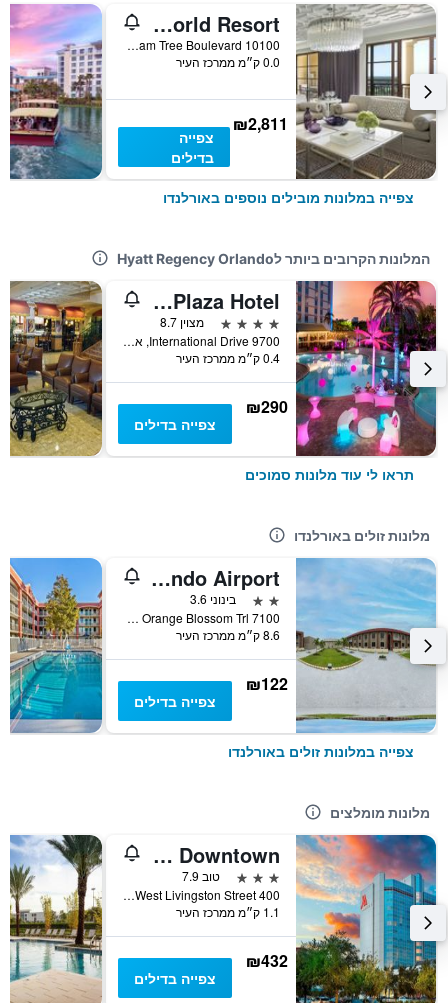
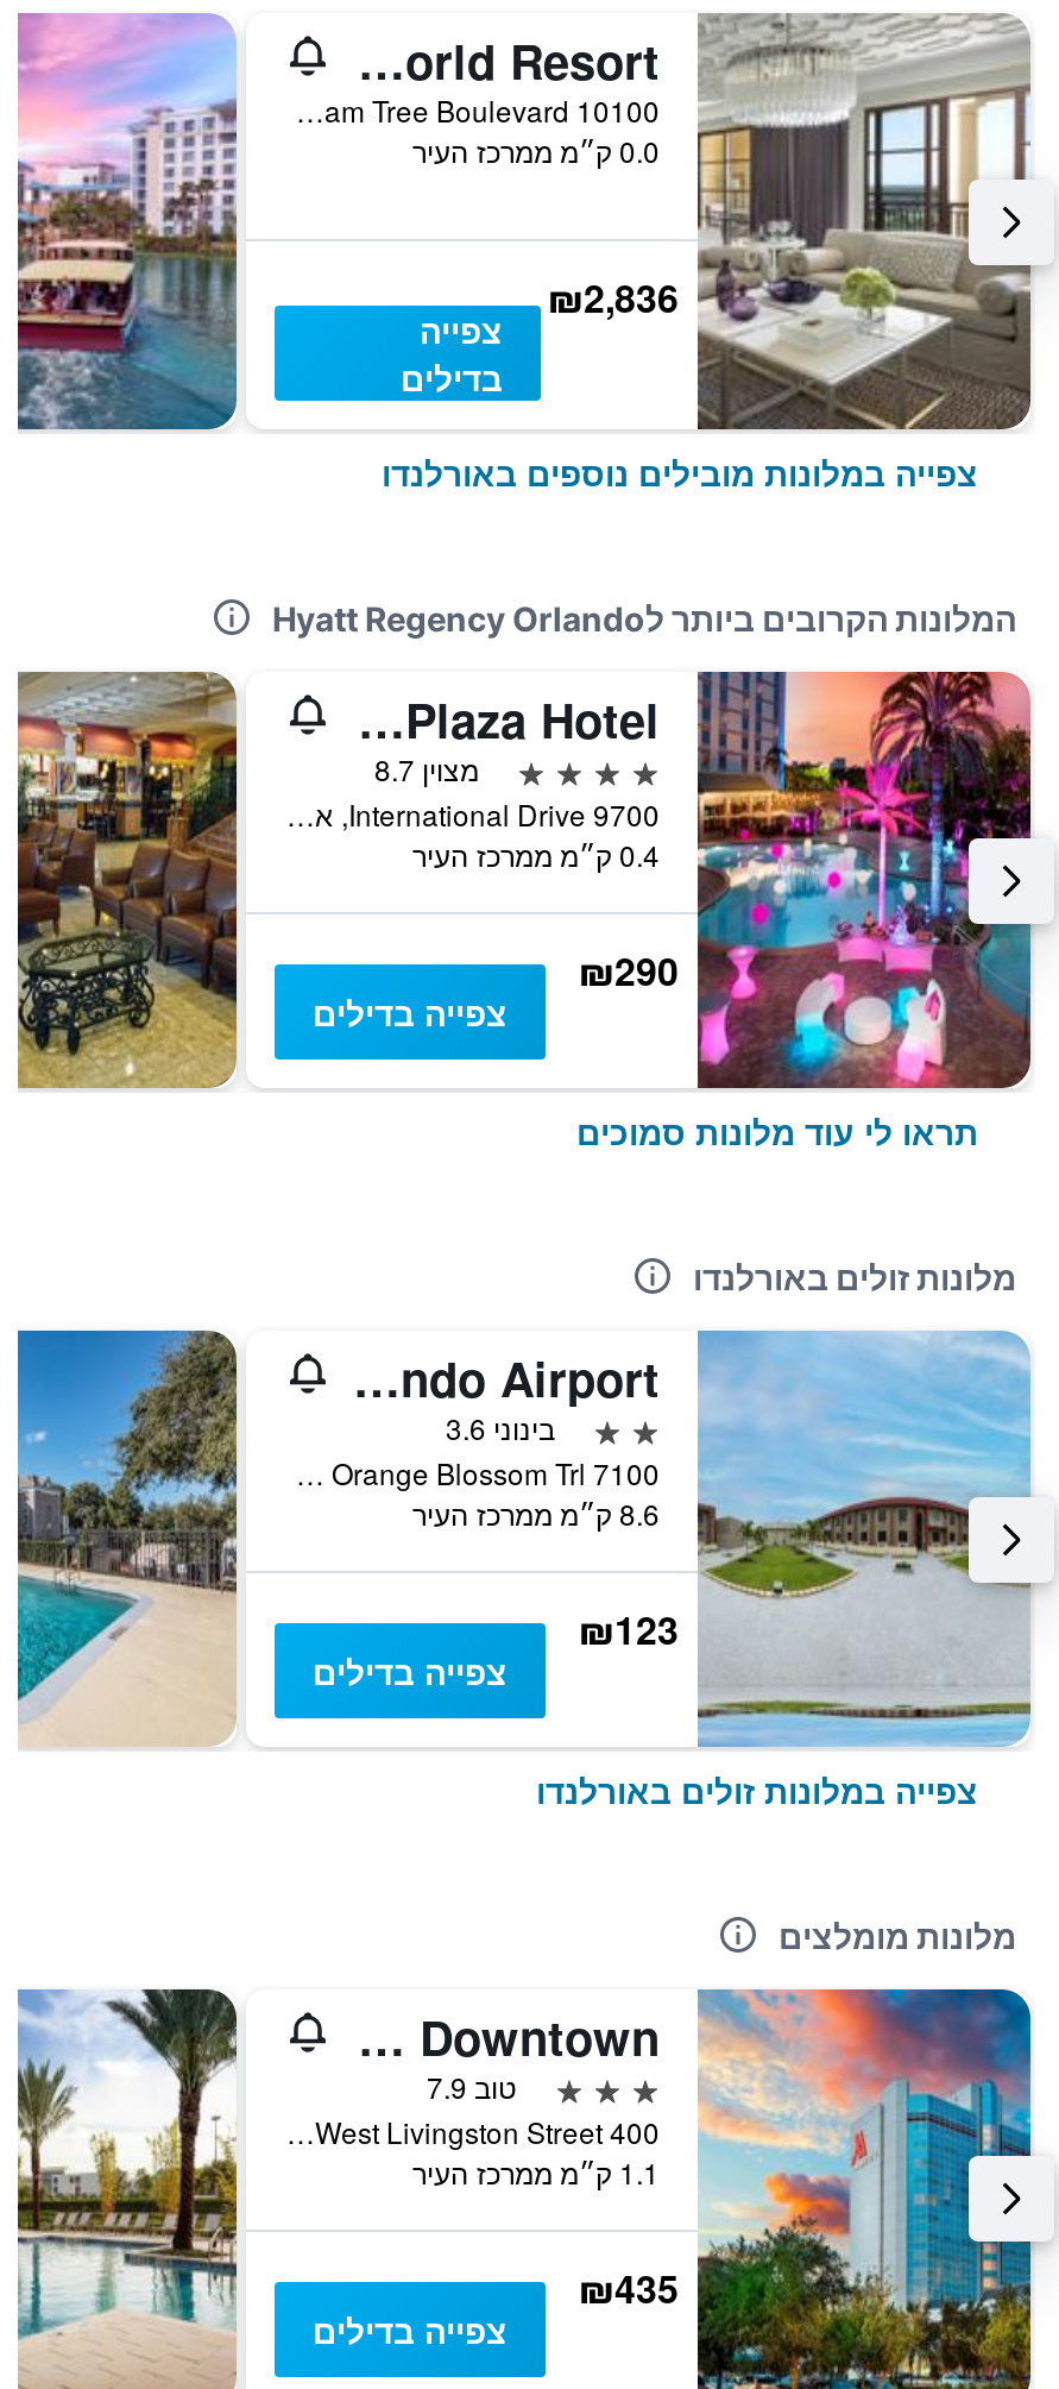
[233,112,288,135] ₪2,811 -> [548,270,679,325] ₪2,836
[9,557,103,734] [image] -> [15,1328,239,1747] [image]
[246,672,288,695] ₪122 -> [579,1602,679,1657] ₪123
[246,949,288,972] ₪432 -> [579,2261,679,2316] ₪435

